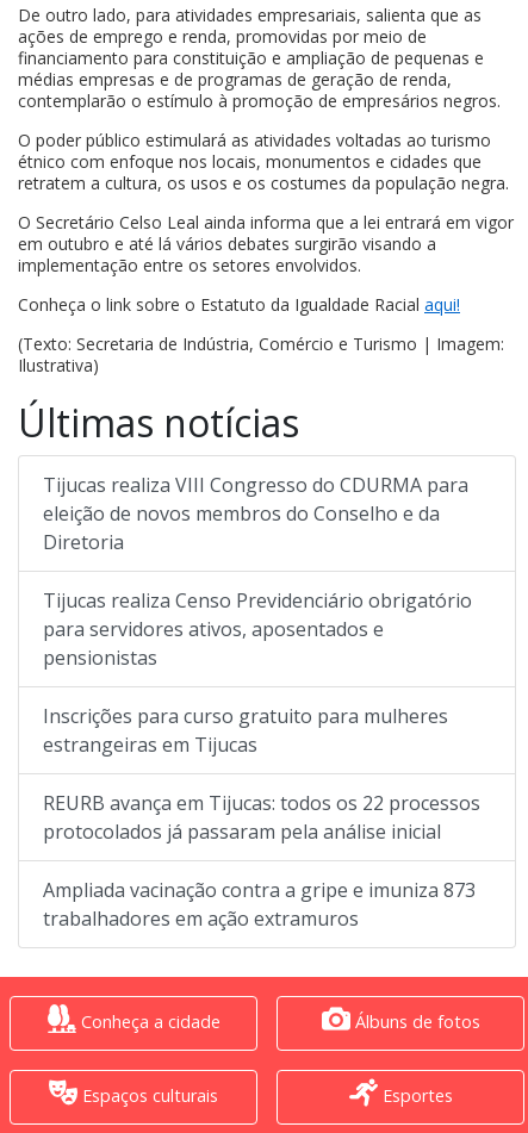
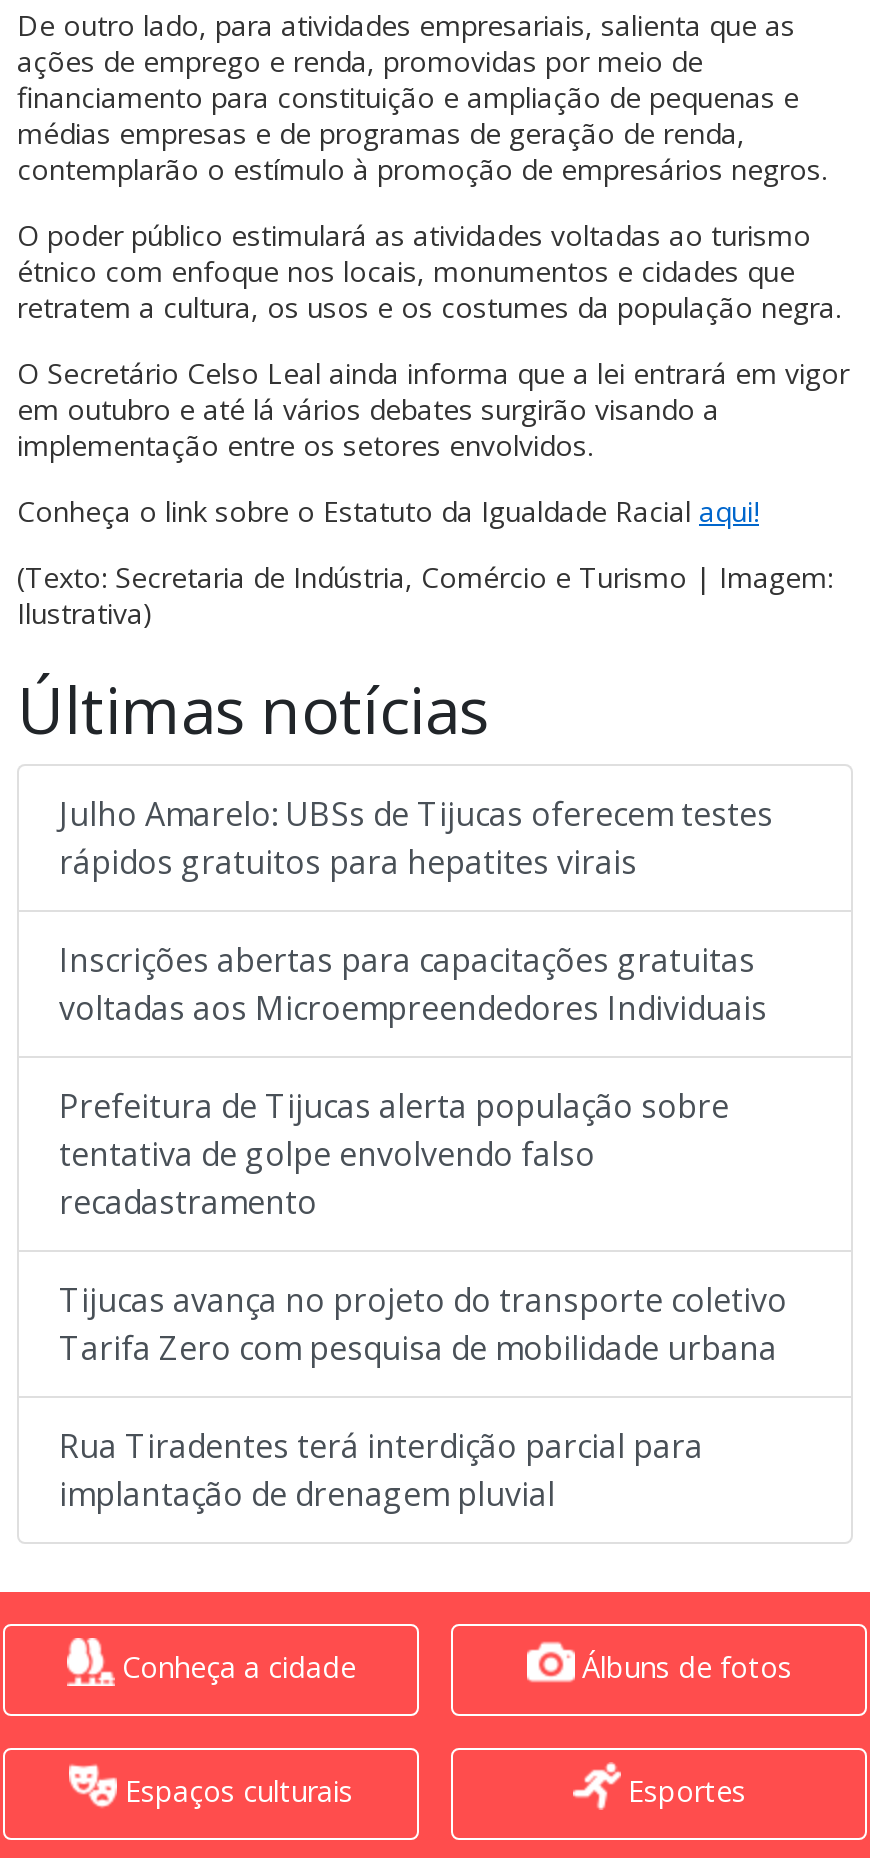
[43,472,468,555] Tijucas realiza VIII Congresso do CDURMA para | eleição de novos membros do Conselho e da | Diretoria -> [59,792,773,884] Julho Amarelo: UBSs de Tijucas oferecem testes | rápidos gratuitos para hepatites virais
[43,588,472,671] Tijucas realiza Censo Previdenciário obrigatório | para servidores ativos, aposentados e | pensionistas -> [59,938,767,1030] Inscrições abertas para capacitações gratuitas | voltadas aos Microempreendedores Individuais
[43,703,448,758] Inscrições para curso gratuito para mulheres | estrangeiras em Tijucas -> [59,1084,729,1224] Prefeitura de Tijucas alerta população sobre | tentativa de golpe envolvendo falso | recadastramento
[43,790,480,845] REURB avança em Tijucas: todos os 22 processos | protocolados já passaram pela análise inicial -> [59,1278,787,1370] Tijucas avança no projeto do transporte coletivo | Tarifa Zero com pesquisa de mobilidade urbana
[43,877,476,932] Ampliada vacinação contra a gripe e imuniza 873 | trabalhadores em ação extramuros -> [59,1424,703,1516] Rua Tiradentes terá interdição parcial para | implantação de drenagem pluvial

